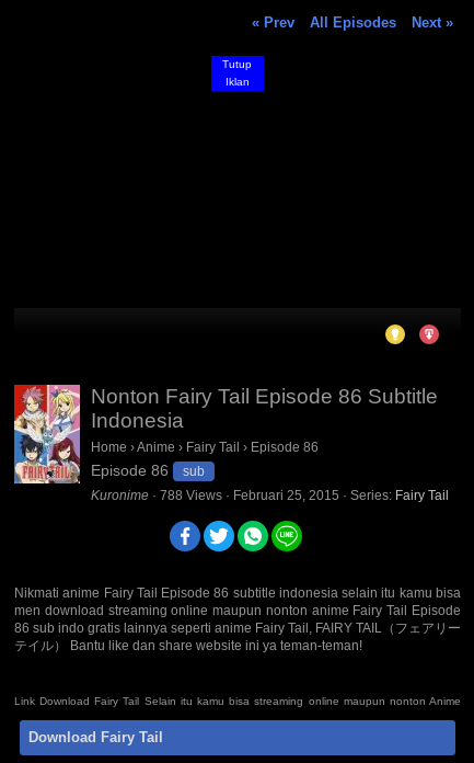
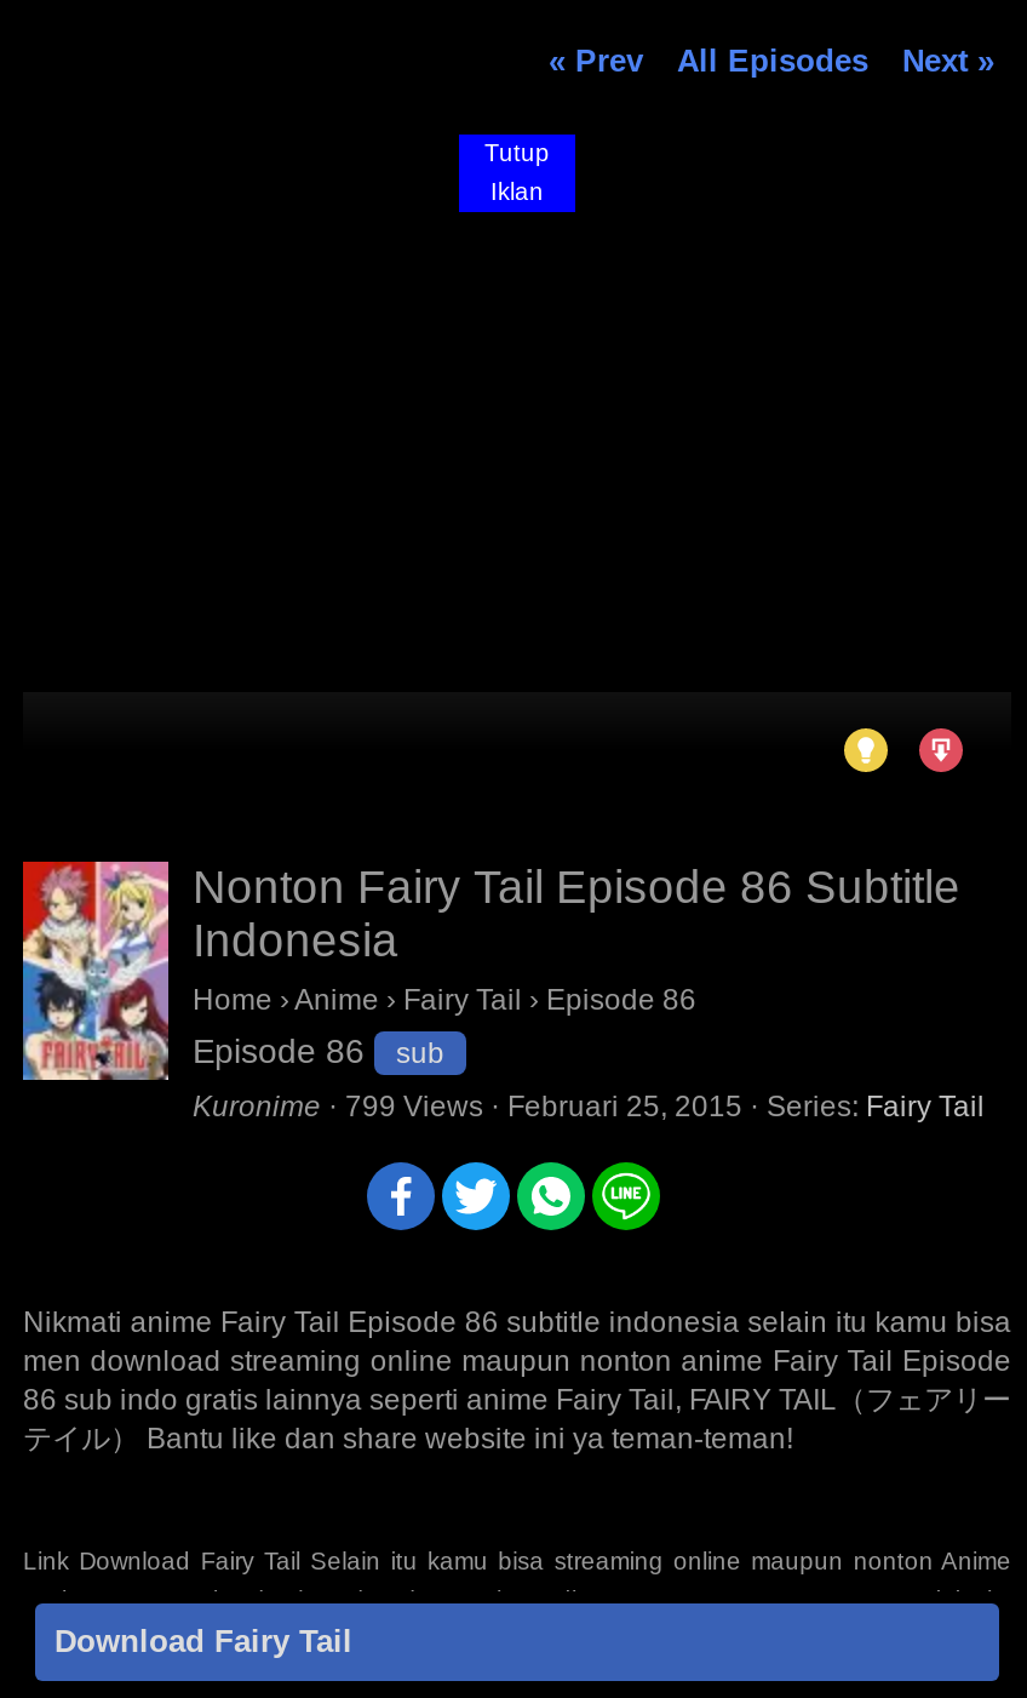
[91,488,449,503] Kuronime · 788 Views · Februari 25, 2015 · Series: Fairy Tail -> [193,1090,985,1124] Kuronime · 799 Views · Februari 25, 2015 · Series: Fairy Tail

